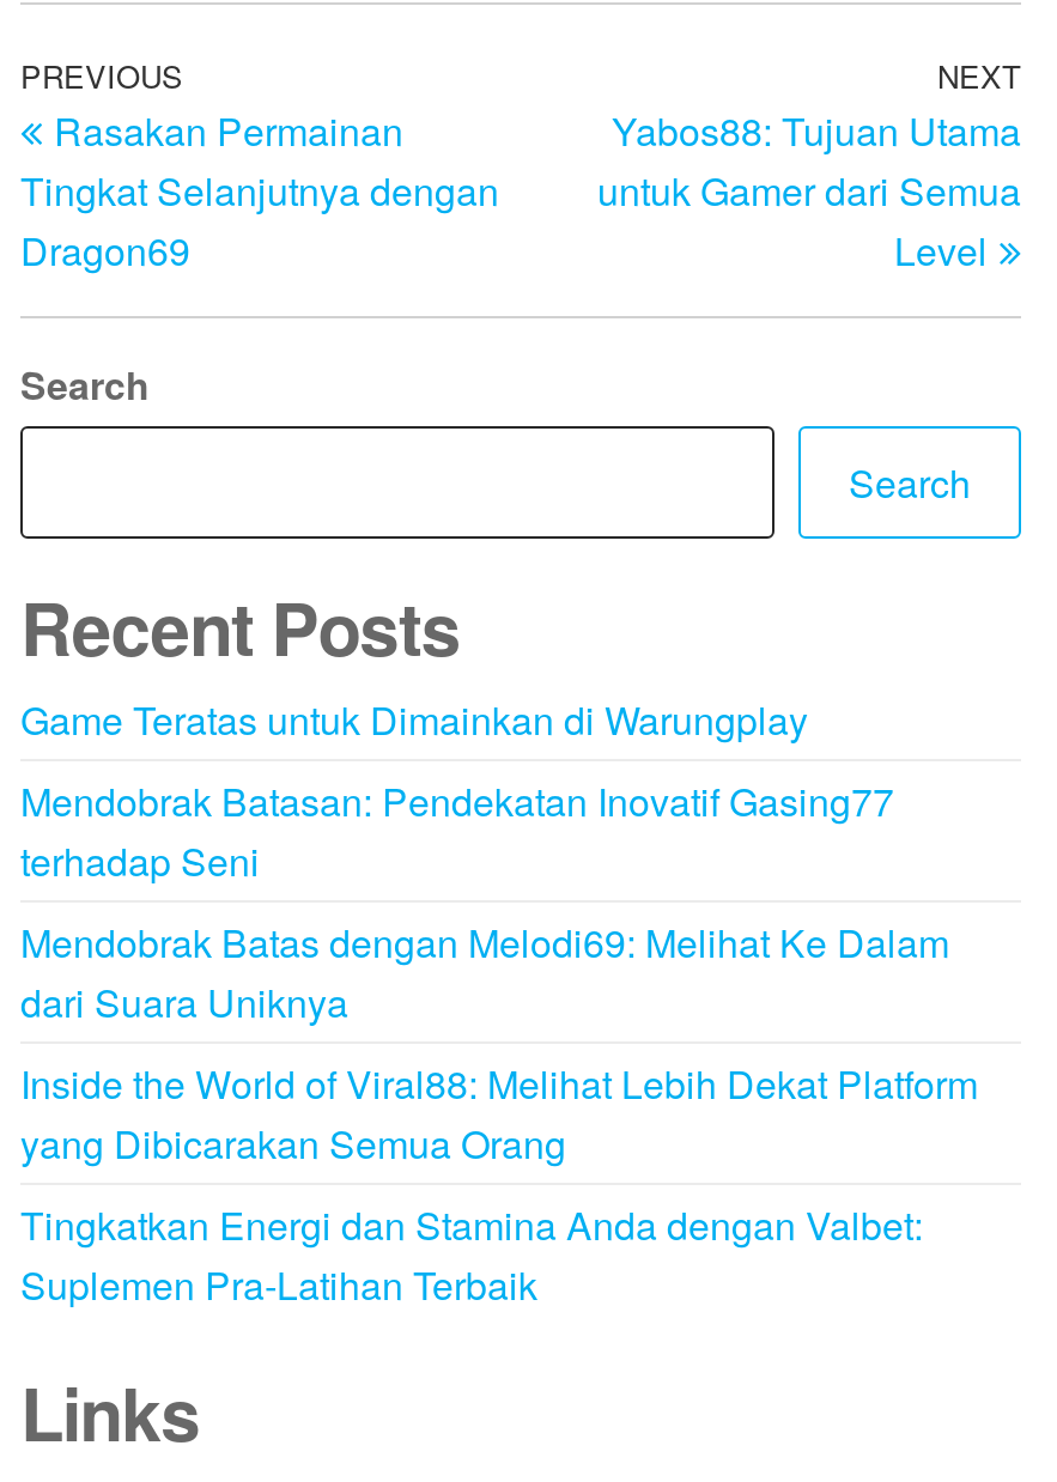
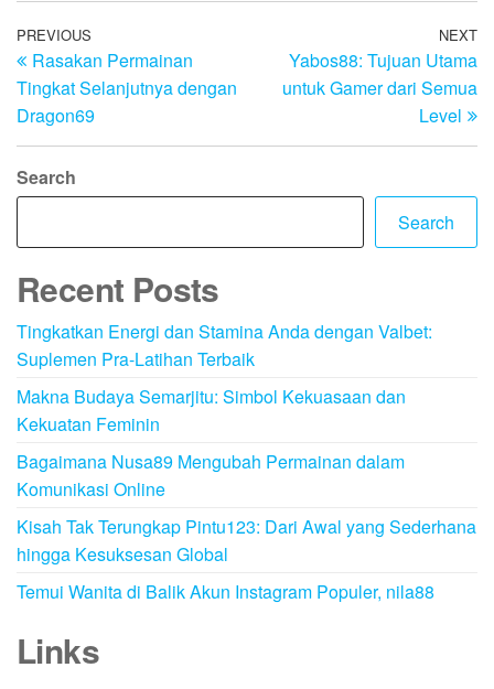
[20,692,978,1171] Game Teratas untuk Dimainkan di Warungplay | Mendobrak Batasan: Pendekatan Inovatif Gasing77 | terhadap Seni | Mendobrak Batas dengan Melodi69: Melihat Ke Dalam | dari Suara Uniknya | Inside the World of Viral88: Melihat Lebih Dekat Platform | yang Dibicarakan Semua Orang -> none
moved [20,1198,923,1312] -> [17,319,432,372]: Tingkatkan Energi dan Stamina Anda dengan Valbet: | Suplemen Pra-Latihan Terbaik
none -> [17,384,476,604] Makna Budaya Semarjitu: Simbol Kekuasaan dan | Kekuatan Feminin | Bagaimana Nusa89 Mengubah Permainan dalam | Komunikasi Online | Kisah Tak Terungkap Pintu123: Dari Awal yang Sederhana | hingga Kesuksesan Global | Temui Wanita di Balik Akun Instagram Populer, nila88

